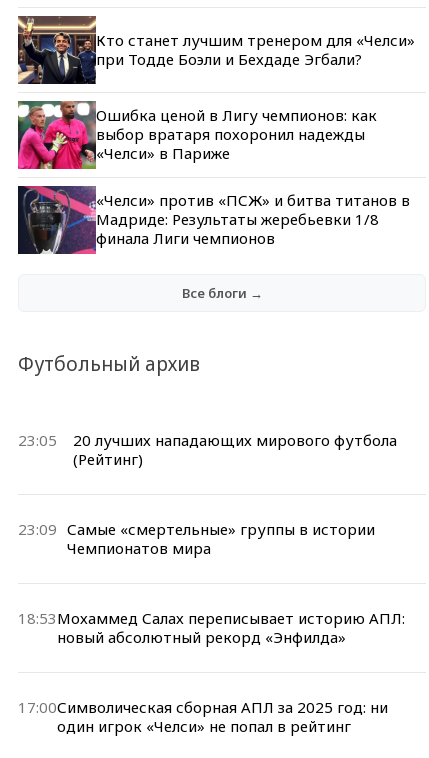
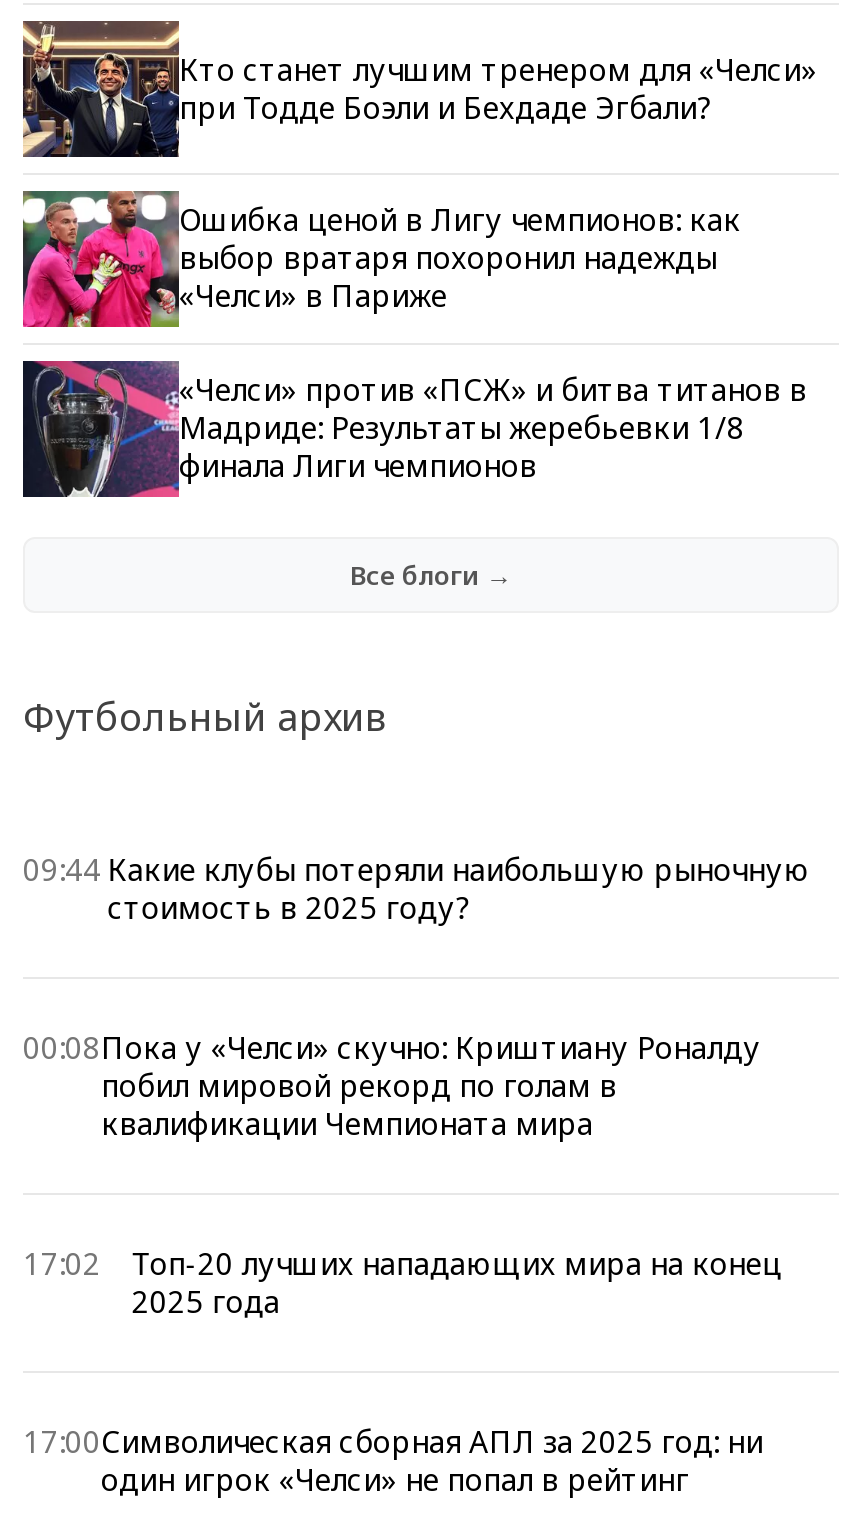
[18,430,397,469] 23:05 | 20 лучших нападающих мирового футбола | (Рейтинг) -> [23,849,810,927] 09:44 Какие клубы потеряли наибольшую рыночную | стоимость в 2025 году?
[18,519,375,558] 23:09 Самые «смертельные» группы в истории | Чемпионатов мира -> [23,1027,761,1143] 00:08Пока у «Челси» скучно: Криштиану Роналду | побил мировой рекорд по голам в | квалификации Чемпионата мира
[18,608,405,647] 18:53 Мохаммед Салах переписывает историю АПЛ: | новый абсолютный рекорд «Энфилда» -> [23,1243,782,1321] 17:02 | Топ-20 лучших нападающих мира на конец | 2025 года

